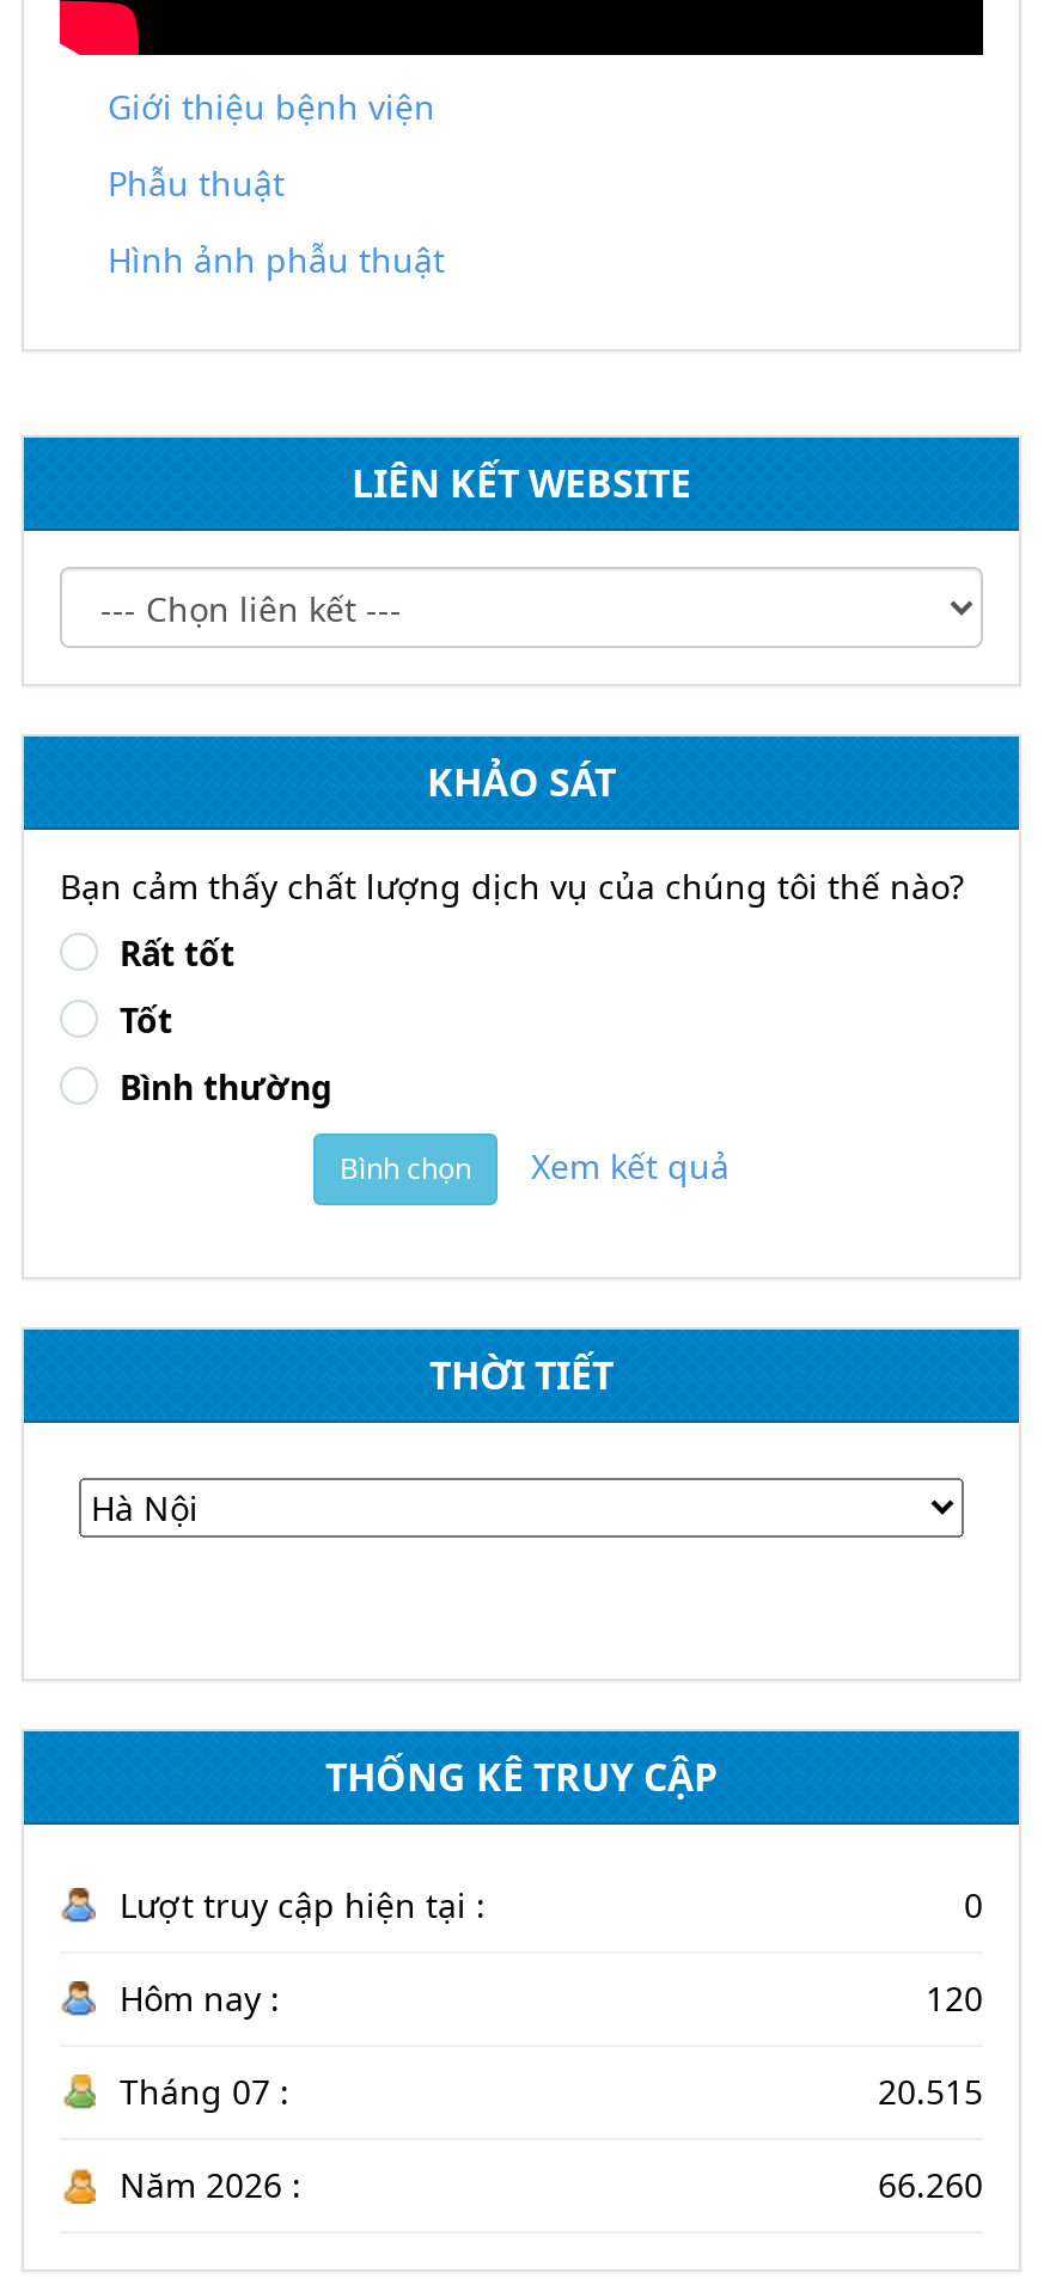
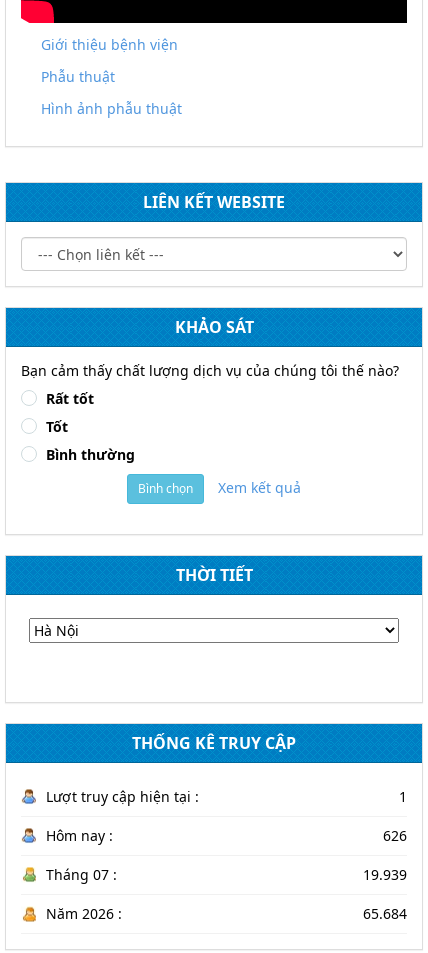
[964,1882,983,1928] 0 -> [399,787,407,806] 1
[926,1976,983,2021] 120 -> [383,826,407,845] 626
[878,2069,983,2114] 20.515 -> [363,865,407,884] 19.939
[878,2162,983,2207] 66.260 -> [363,904,407,923] 65.684

